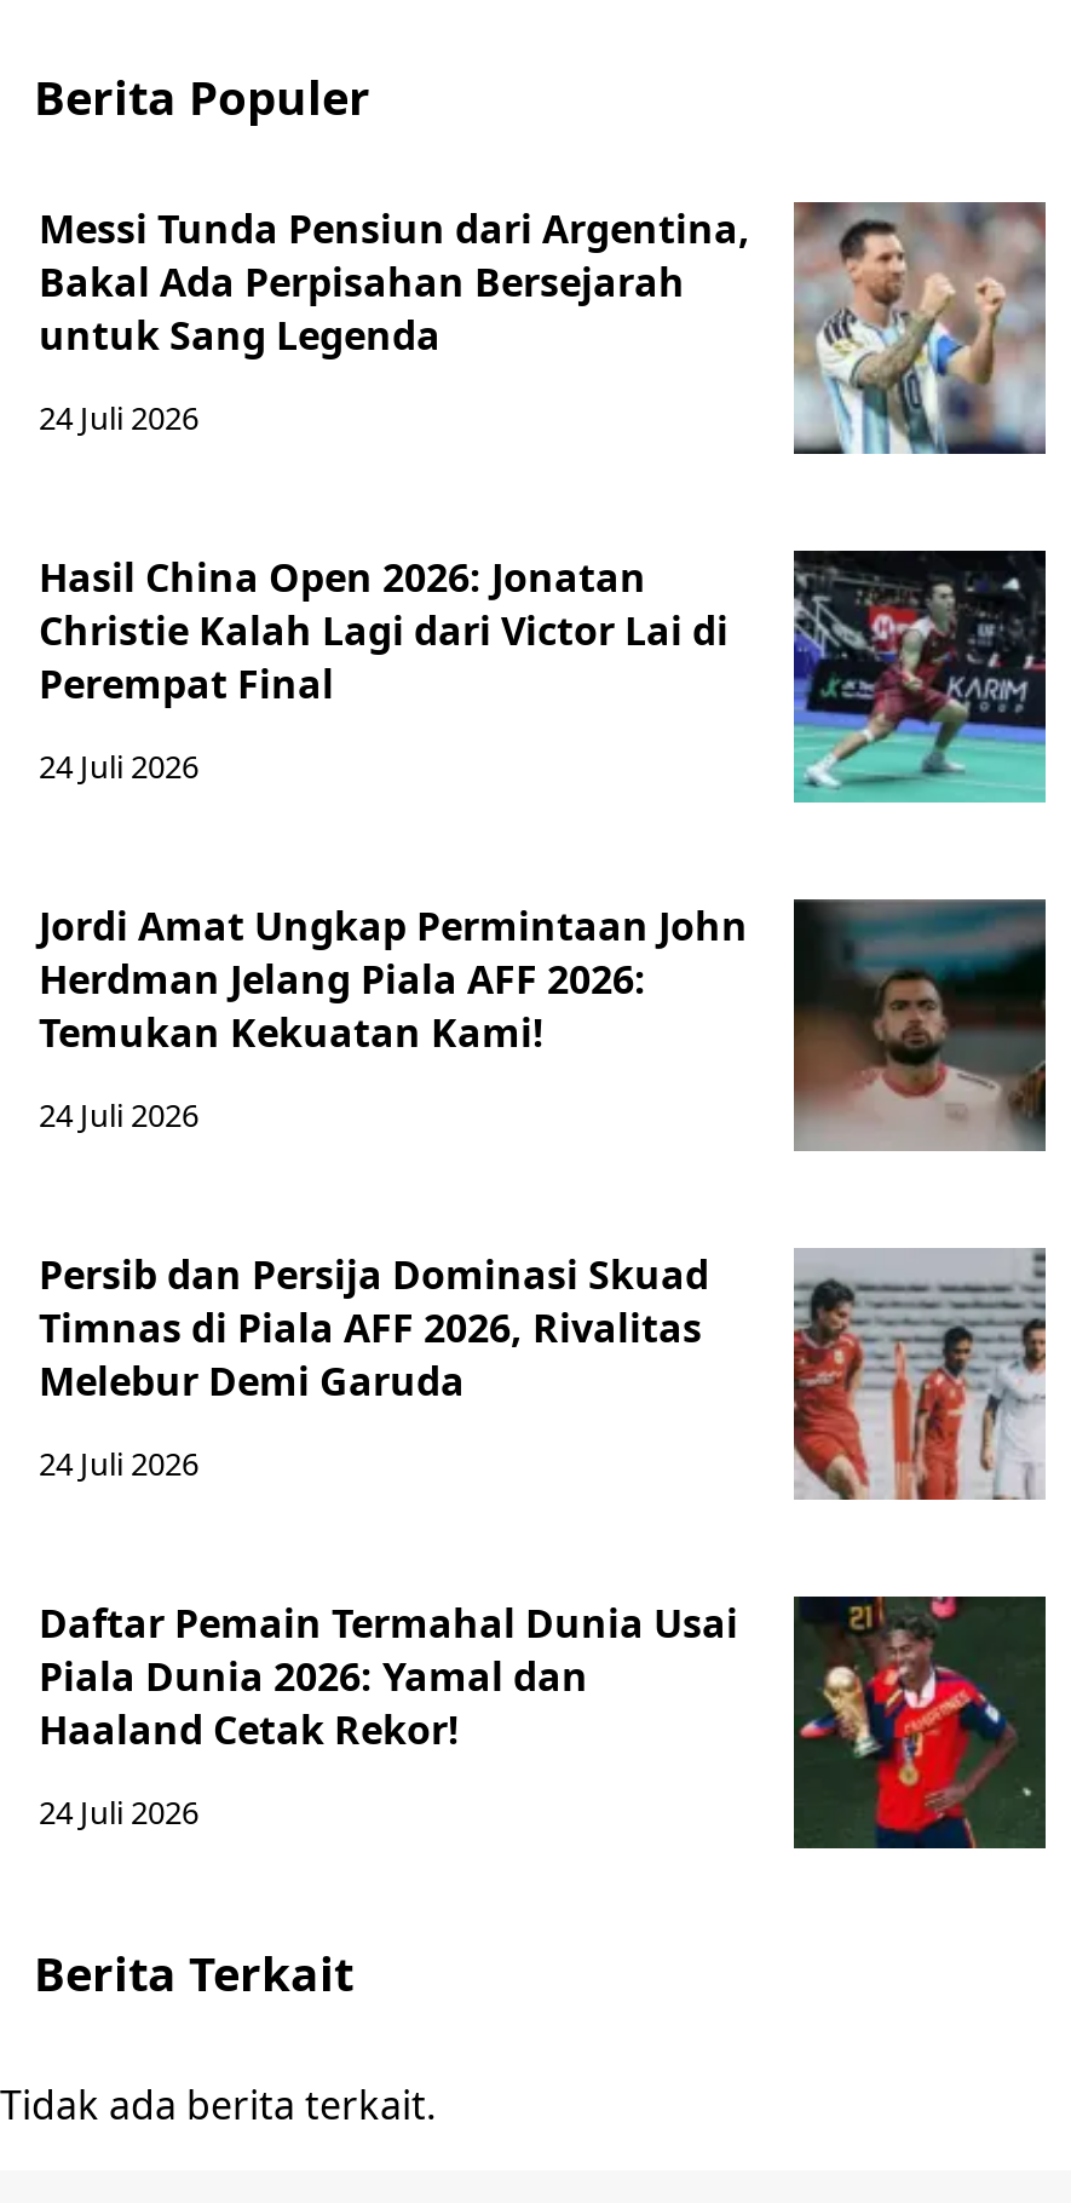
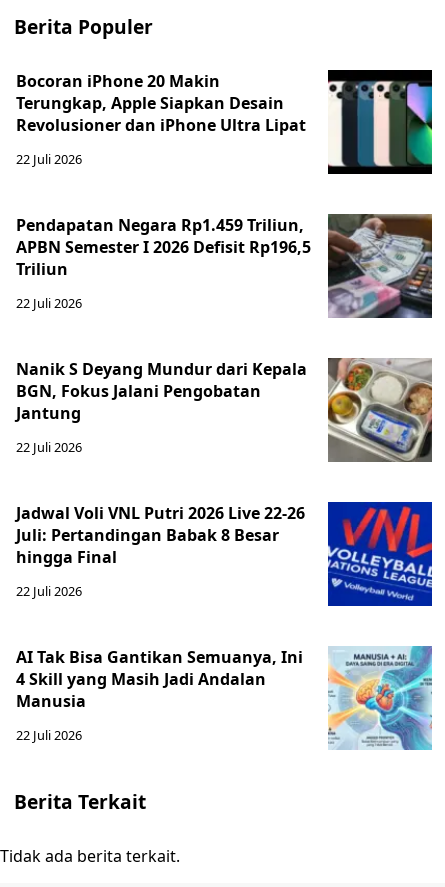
[39,200,1048,456] [image] | Messi Tunda Pensiun dari Argentina, | Bakal Ada Perpisahan Bersejarah | untuk Sang Legenda -> [16,69,433,175] [image] | Bocoran iPhone 20 Makin | Terungkap, Apple Siapkan Desain | Revolusioner dan iPhone Ultra Lipat
[39,396,198,439] 24 Juli 2026 -> [16,150,82,168] 22 Juli 2026
[39,548,1048,805] [image] | Hasil China Open 2026: Jonatan | Christie Kalah Lagi dari Victor Lai di | Perempat Final -> [16,213,433,319] [image] | Pendapatan Negara Rp1.459 Triliun, | APBN Semester I 2026 Defisit Rp196,5 | Triliun
[39,744,198,788] 24 Juli 2026 -> [16,294,82,312] 22 Juli 2026
[39,899,1048,1151] [image] | Jordi Amat Ungkap Permintaan John | Herdman Jelang Piala AFF 2026: | Temukan Kekuatan Kami! -> [16,358,433,462] [image] | Nanik S Deyang Mundur dari Kepala | BGN, Fokus Jalani Pengobatan | Jantung
[39,1093,198,1137] 24 Juli 2026 -> [16,438,82,456] 22 Juli 2026
[39,1248,1048,1502] [image] | Persib dan Persija Dominasi Skuad | Timnas di Piala AFF 2026, Rivalitas | Melebur Demi Garuda -> [16,501,433,607] [image] | Jadwal Voli VNL Putri 2026 Live 22-26 | Juli: Pertandingan Babak 8 Besar | hingga Final
[39,1442,198,1485] 24 Juli 2026 -> [16,582,82,600] 22 Juli 2026
[39,1594,1048,1851] [image] | Daftar Pemain Termahal Dunia Usai | Piala Dunia 2026: Yamal dan | Haaland Cetak Rekor! -> [16,645,433,751] [image] | AI Tak Bisa Gantikan Semuanya, Ini | 4 Skill yang Masih Jadi Andalan | Manusia
[39,1790,198,1834] 24 Juli 2026 -> [16,726,82,744] 22 Juli 2026

